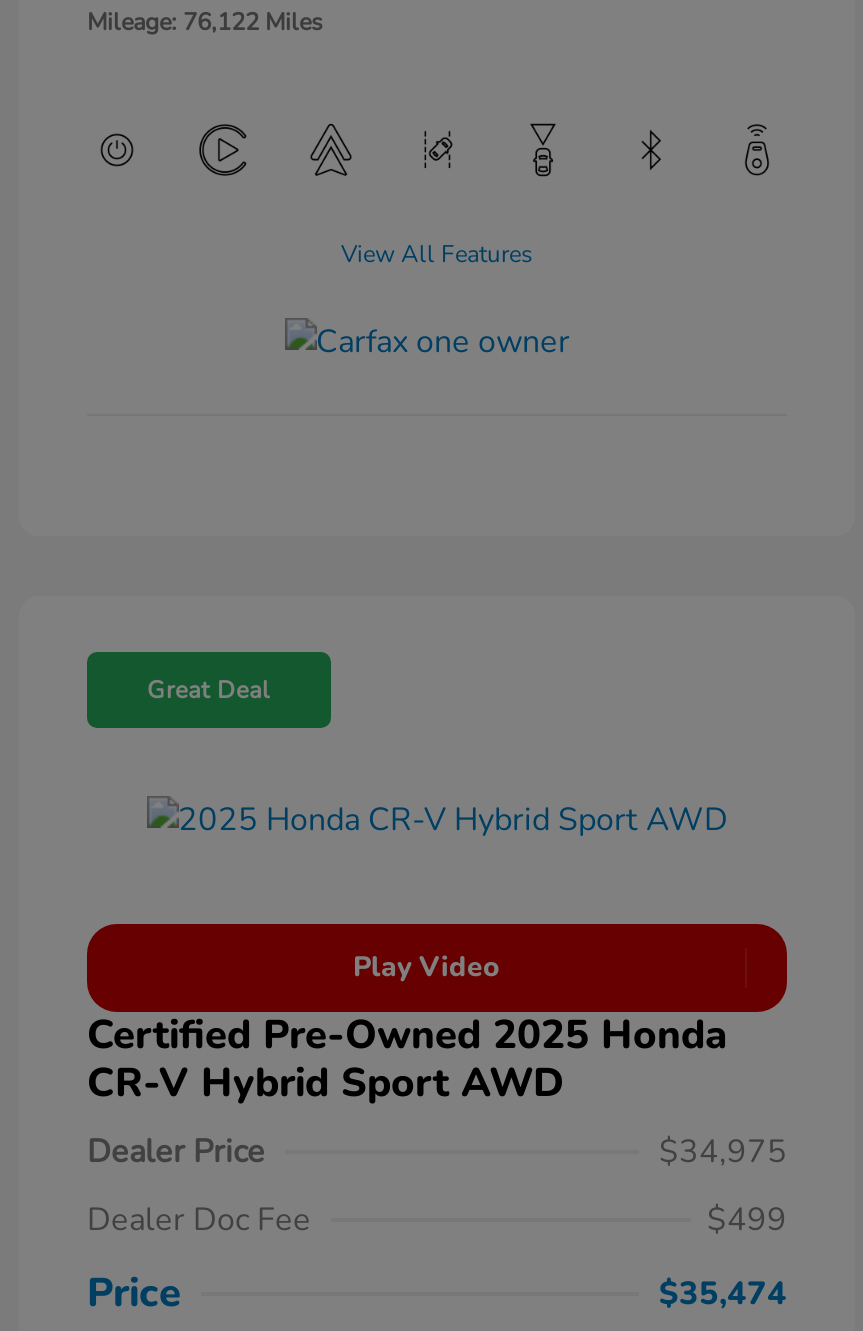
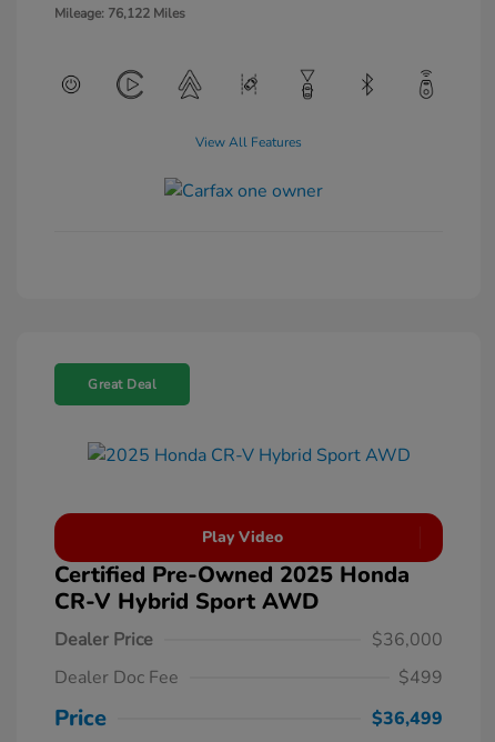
[659,1129,787,1173] $34,975 -> [372,627,443,652] $36,000
[659,1271,787,1315] $35,474 -> [372,706,443,730] $36,499

